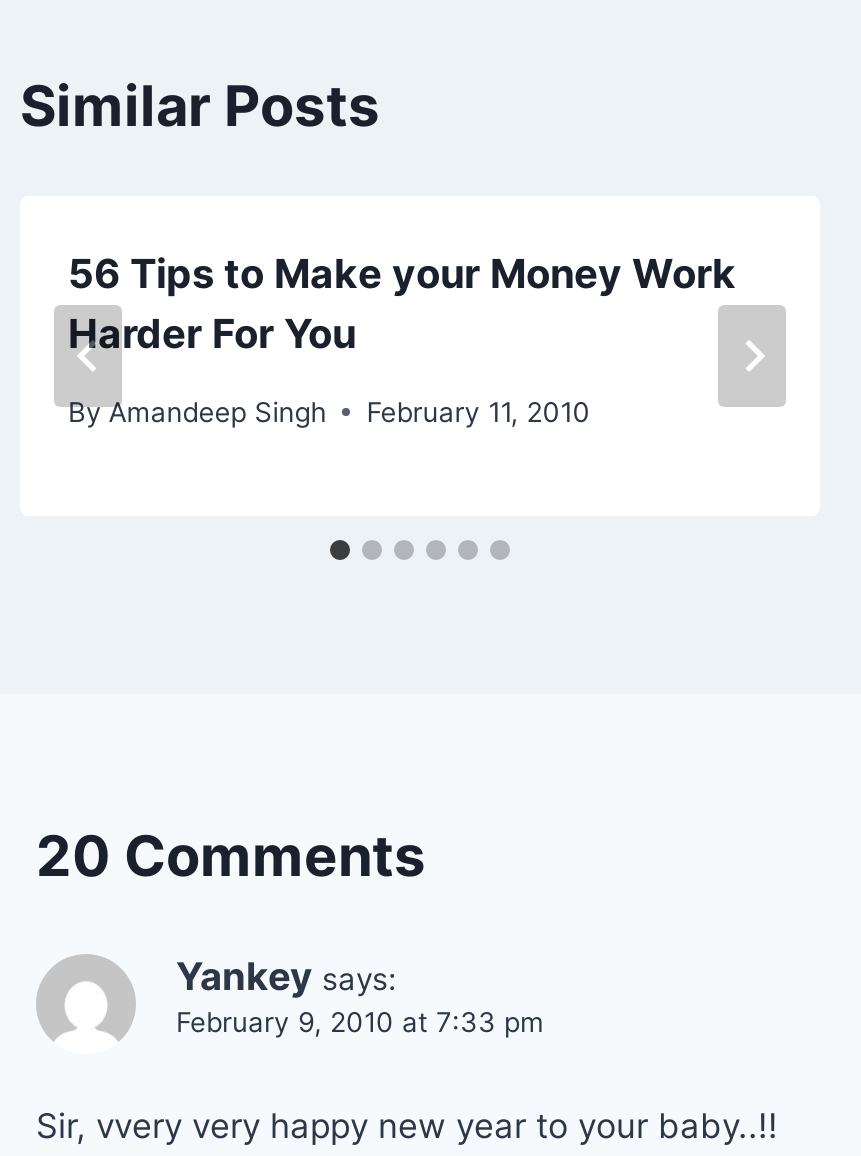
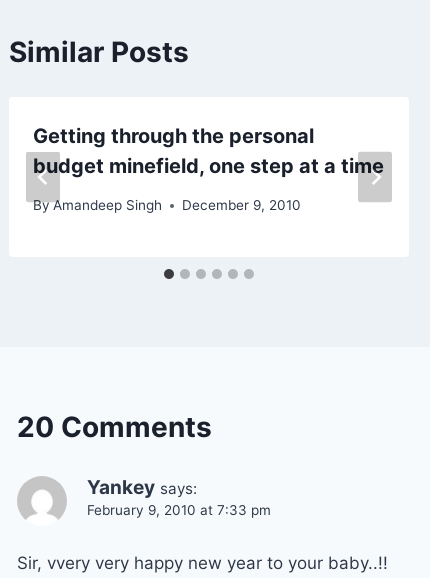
[68,250,736,358] 56 Tips to Make your Money Work | Harder For You -> [33,124,384,178] Getting through the personal | budget minefield, one step at a time
[68,395,590,427] By Amandeep Singh February 11, 2010 -> [33,197,301,213] By Amandeep Singh December 9, 2010

